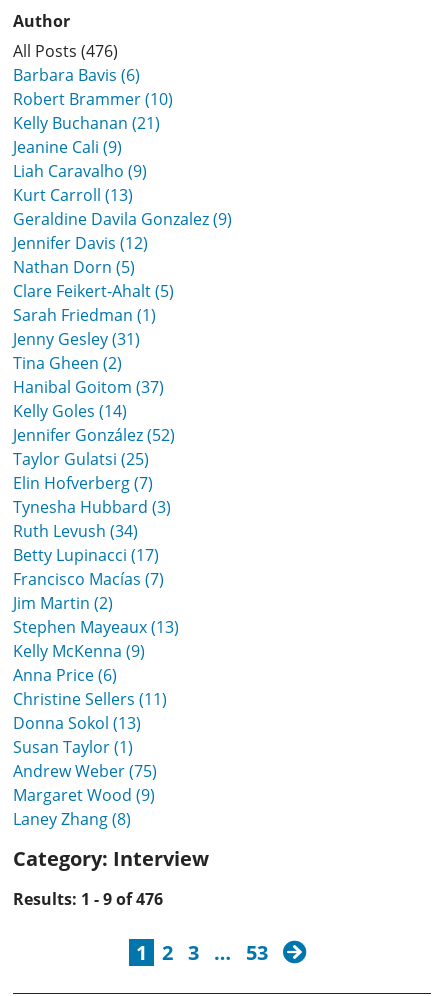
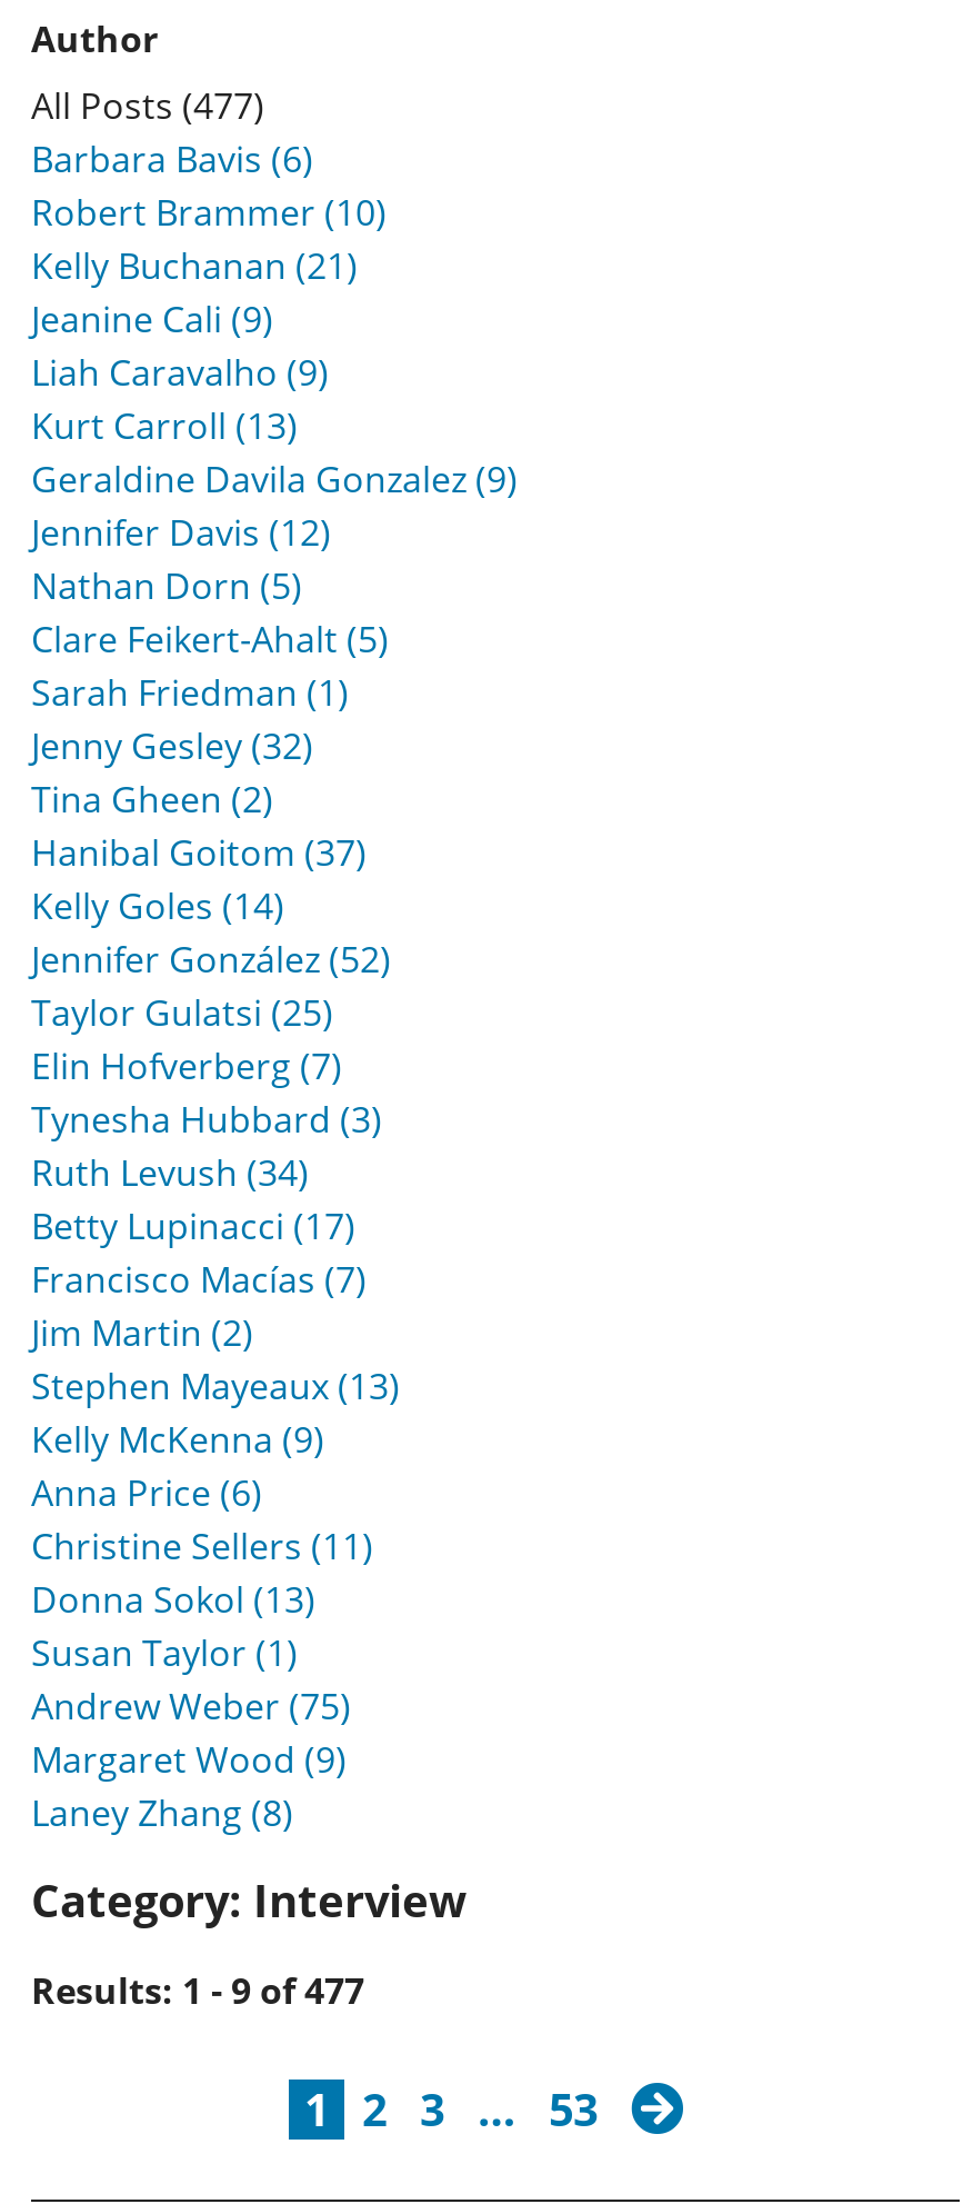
[13,40,118,62] All Posts (476) -> [31,82,264,130] All Posts (477)
[13,328,140,350] Jenny Gesley (31) -> [31,722,313,771] Jenny Gesley (32)
[13,888,163,910] Results: 1 - 9 of 476 -> [31,1967,364,2015] Results: 1 - 9 of 477

